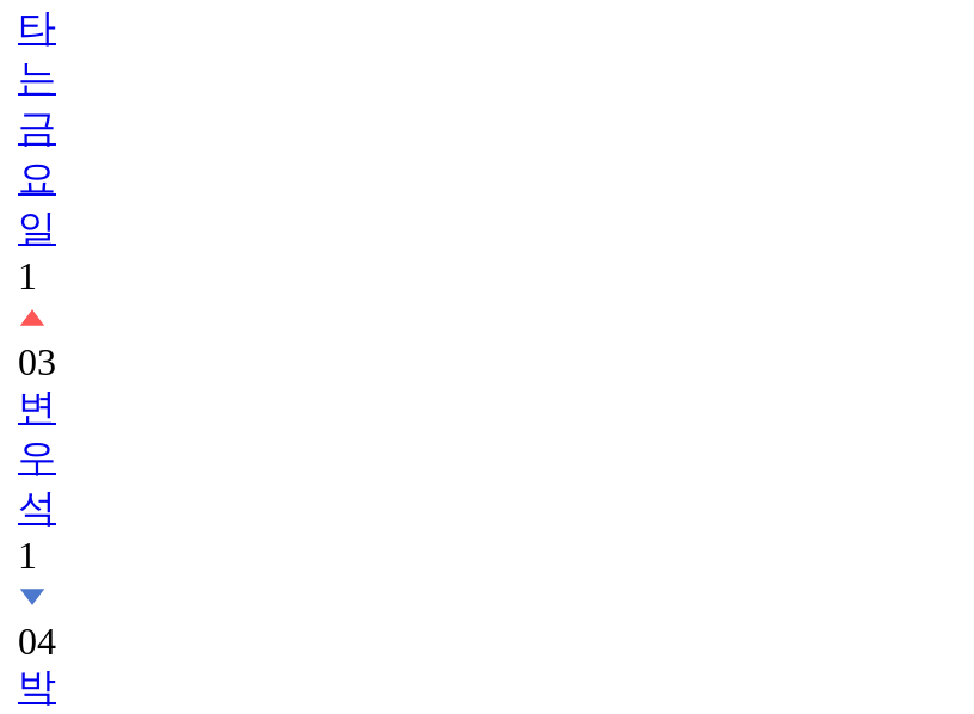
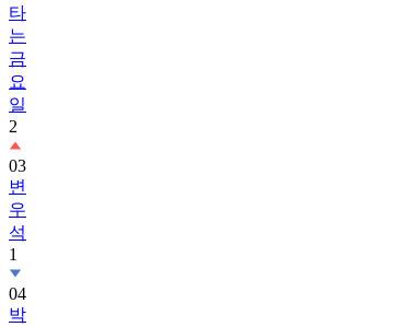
[18,255,37,295] 1 -> [9,117,18,135] 2

